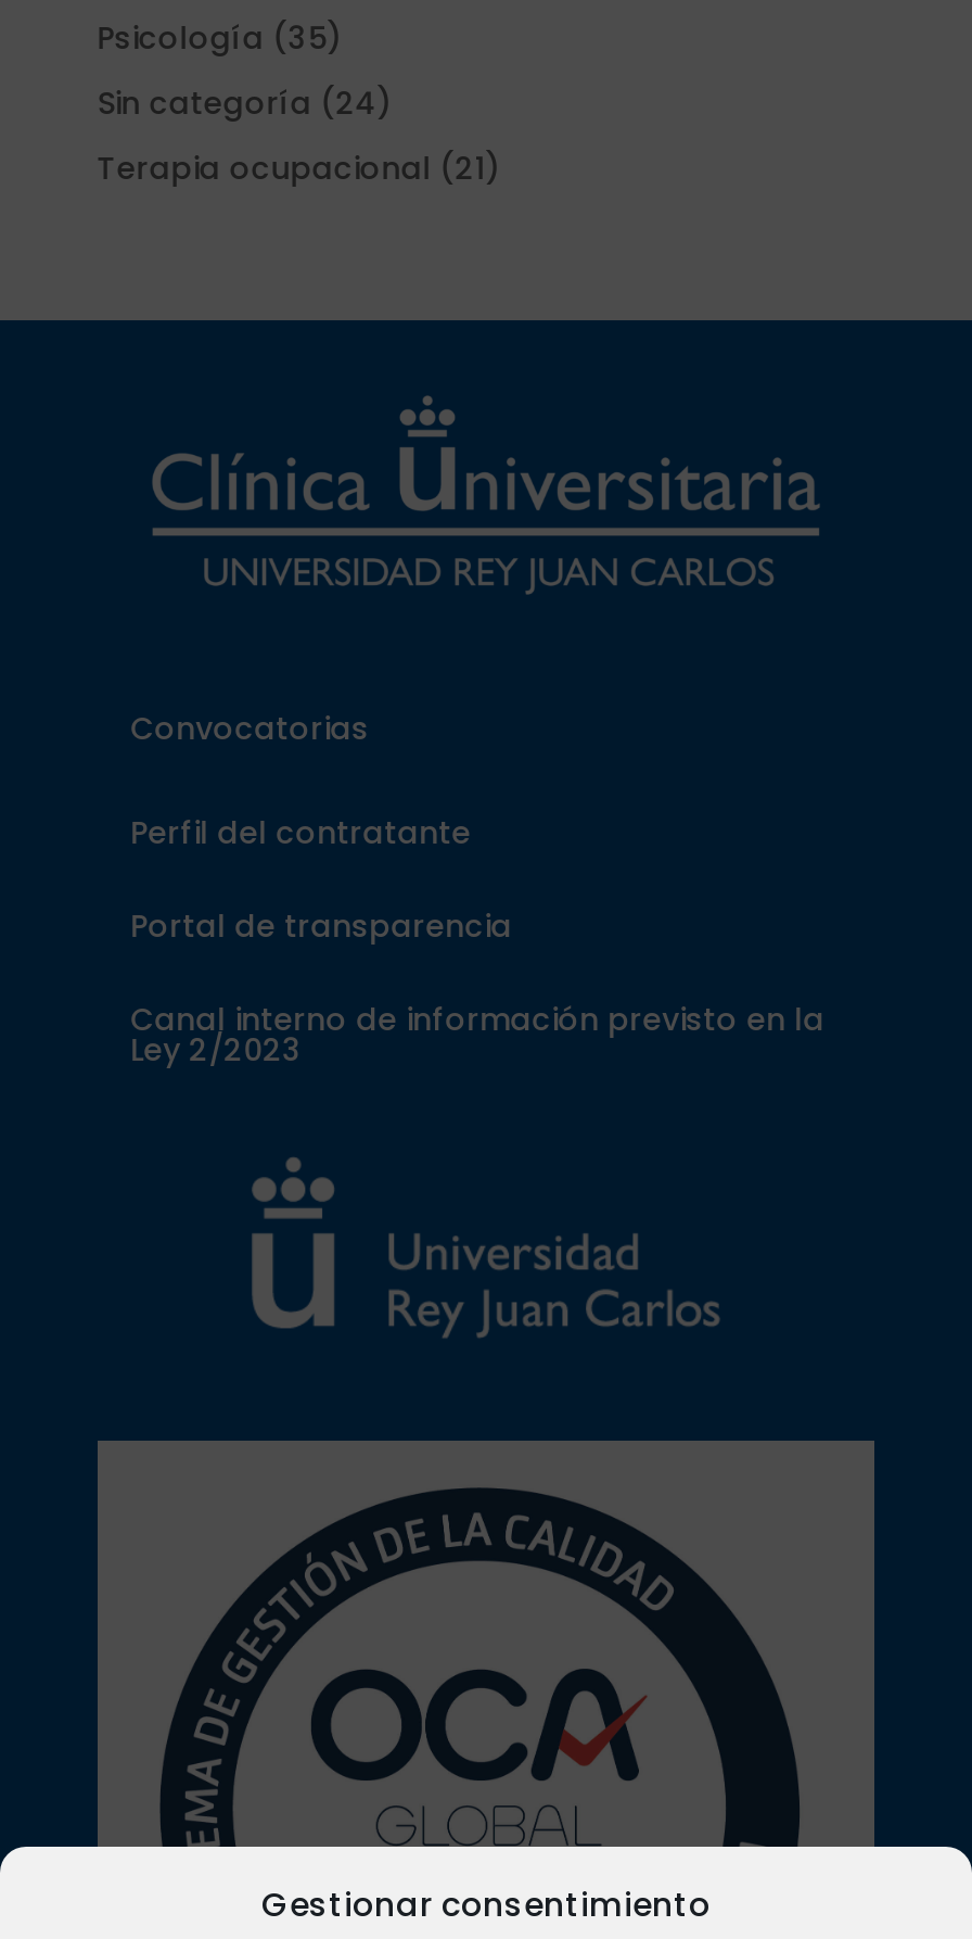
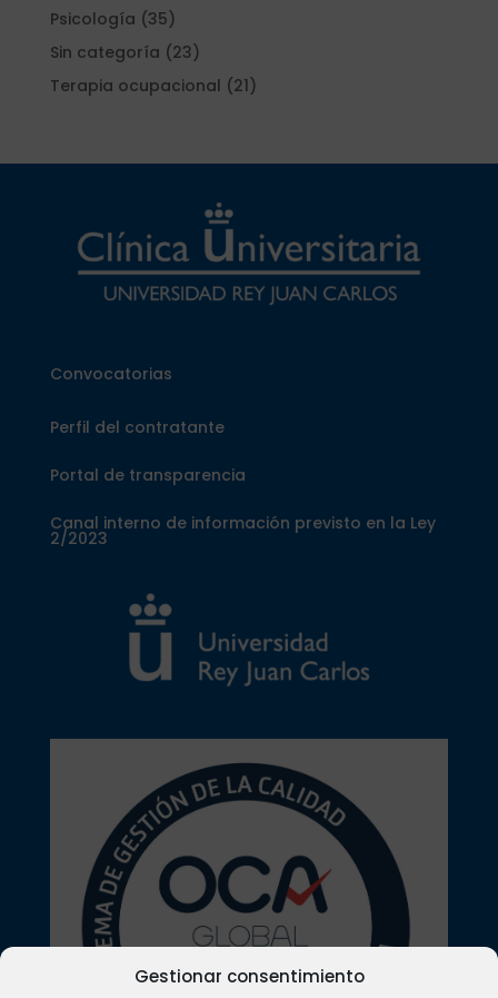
[97,81,392,125] Sin categoría (24) -> [50,42,200,64] Sin categoría (23)

